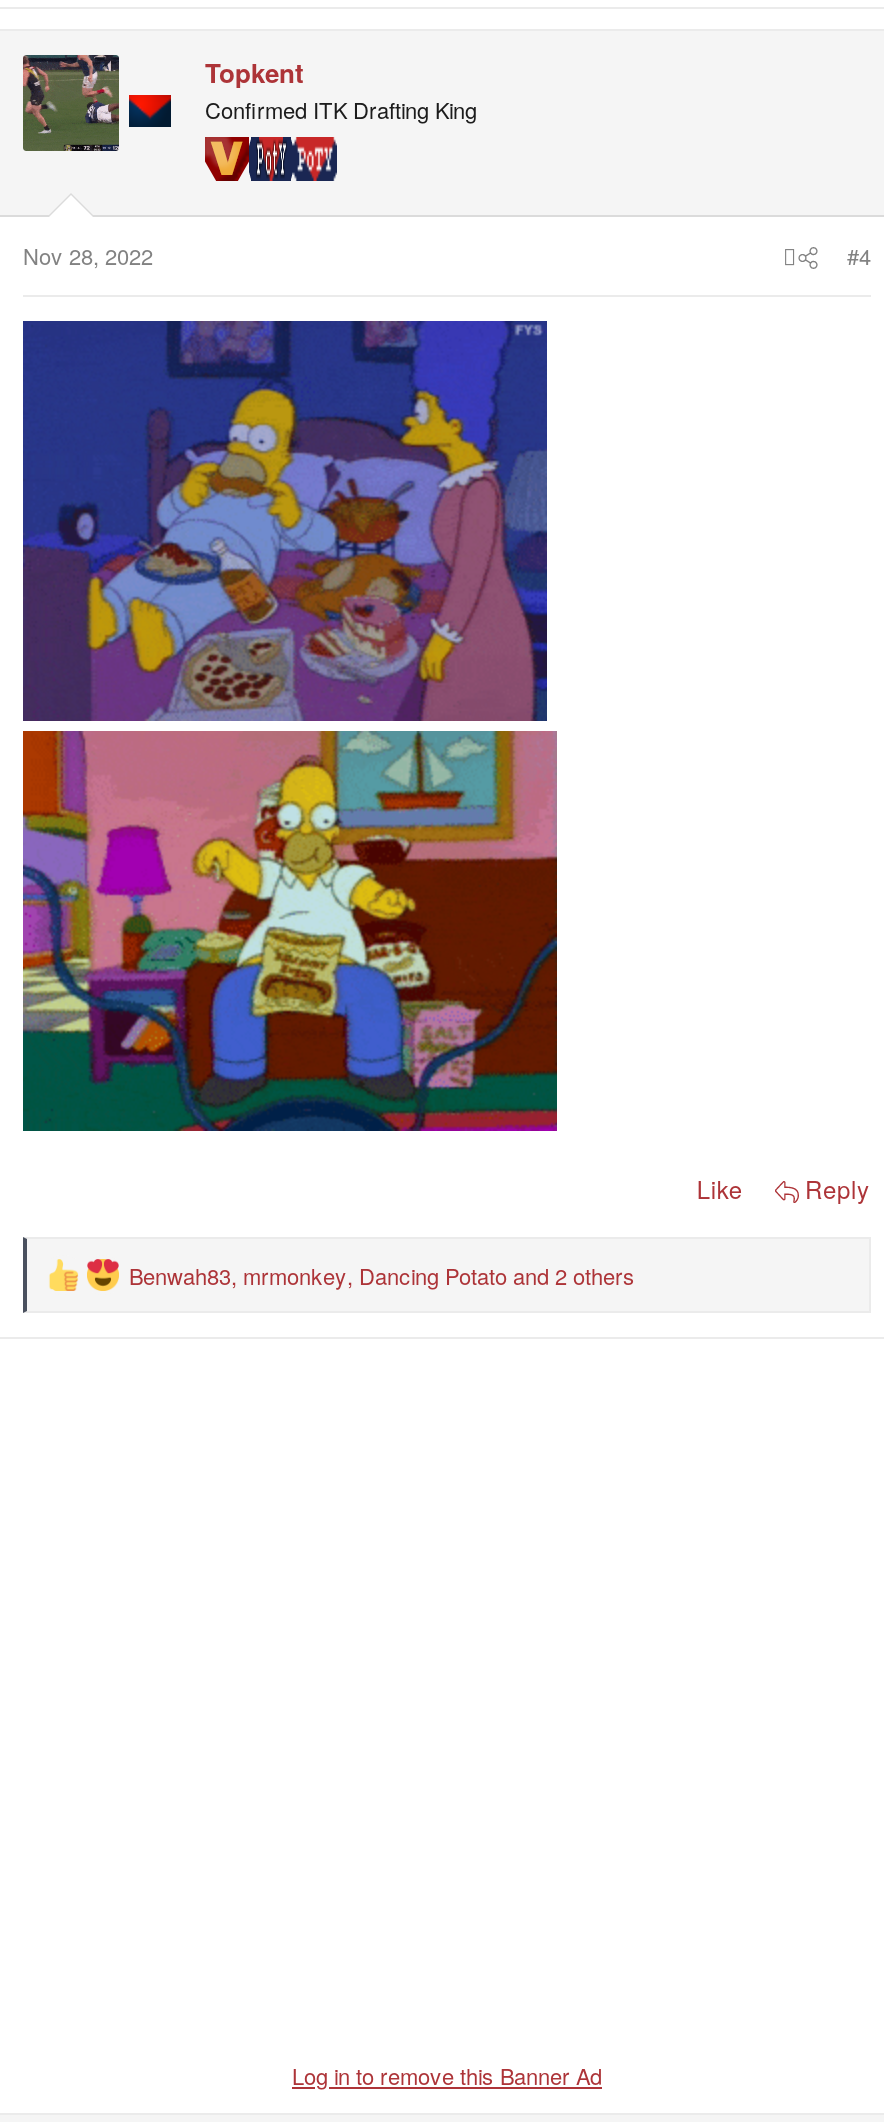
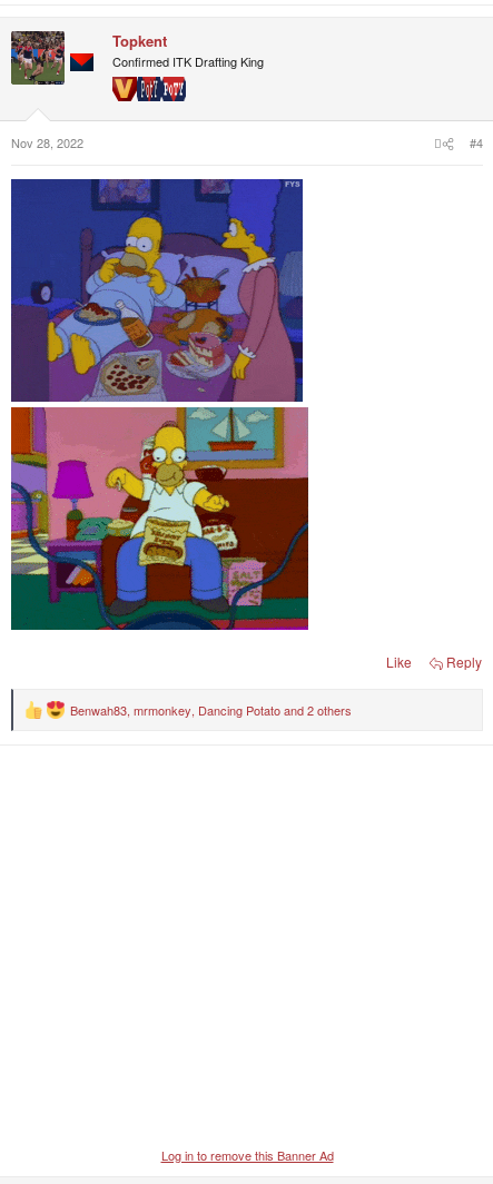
[21,55,119,141] [image] -> [10,31,65,80] [image]

